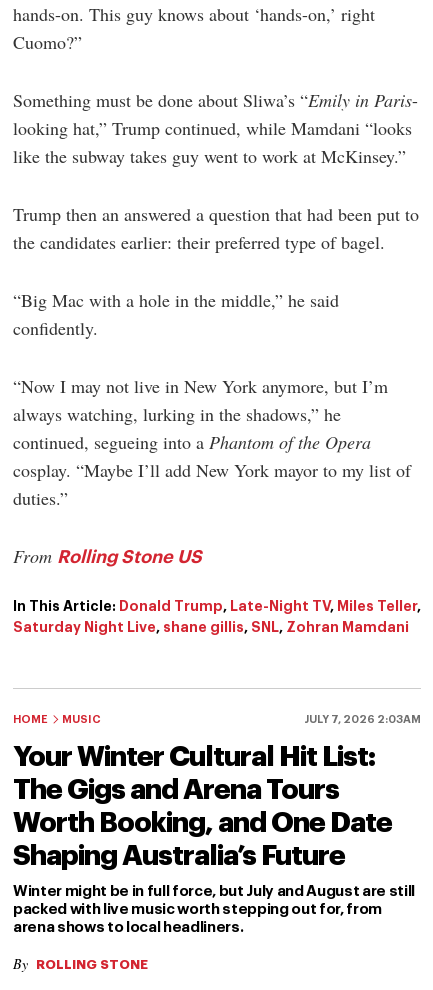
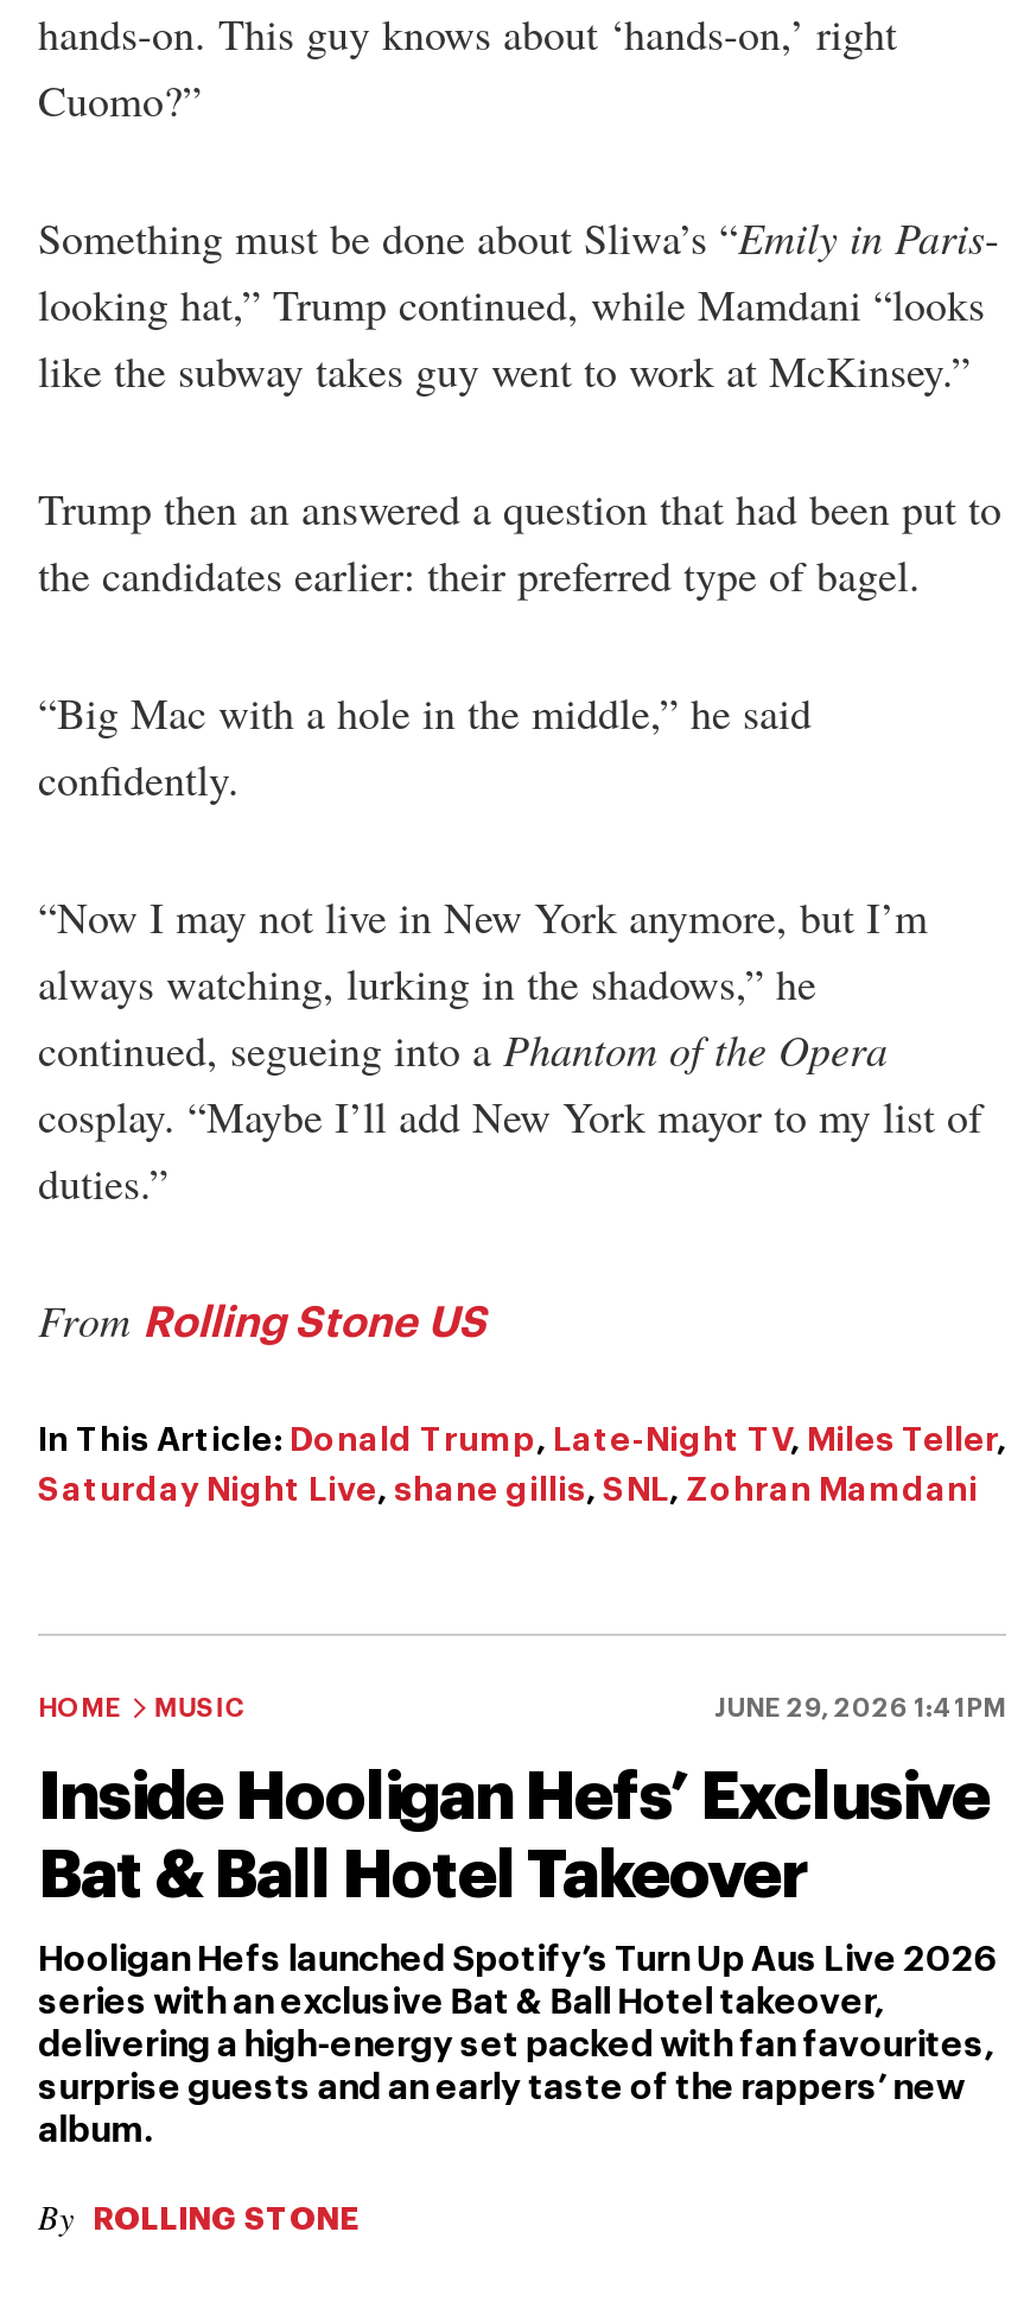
[304,714,421,725] JULY 7, 2026 2:03AM -> [714,1696,1006,1722] JUNE 29, 2026 1:41PM
[13,743,392,870] Your Winter Cultural Hit List: | The Gigs and Arena Tours | Worth Booking, and One Date | Shaping Australia’s Future -> [38,1765,990,1910] Inside Hooligan Hefs’ Exclusive | Bat & Ball Hotel Takeover
[13,884,415,935] Winter might be in full force, but July and August are still | packed with live music worth stepping out for, from | arena shows to local headliners. -> [38,1943,997,2150] Hooligan Hefs launched Spotify’s Turn Up Aus Live 2026 | series with an exclusive Bat & Ball Hotel takeover, | delivering a high-energy set packed with fan favourites, | surprise guests and an early taste of the rappers’ new | album.

